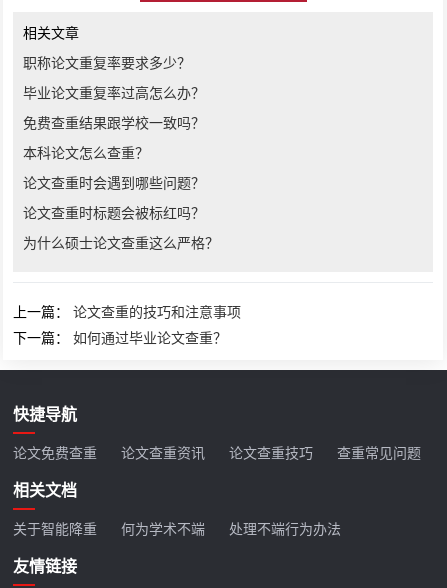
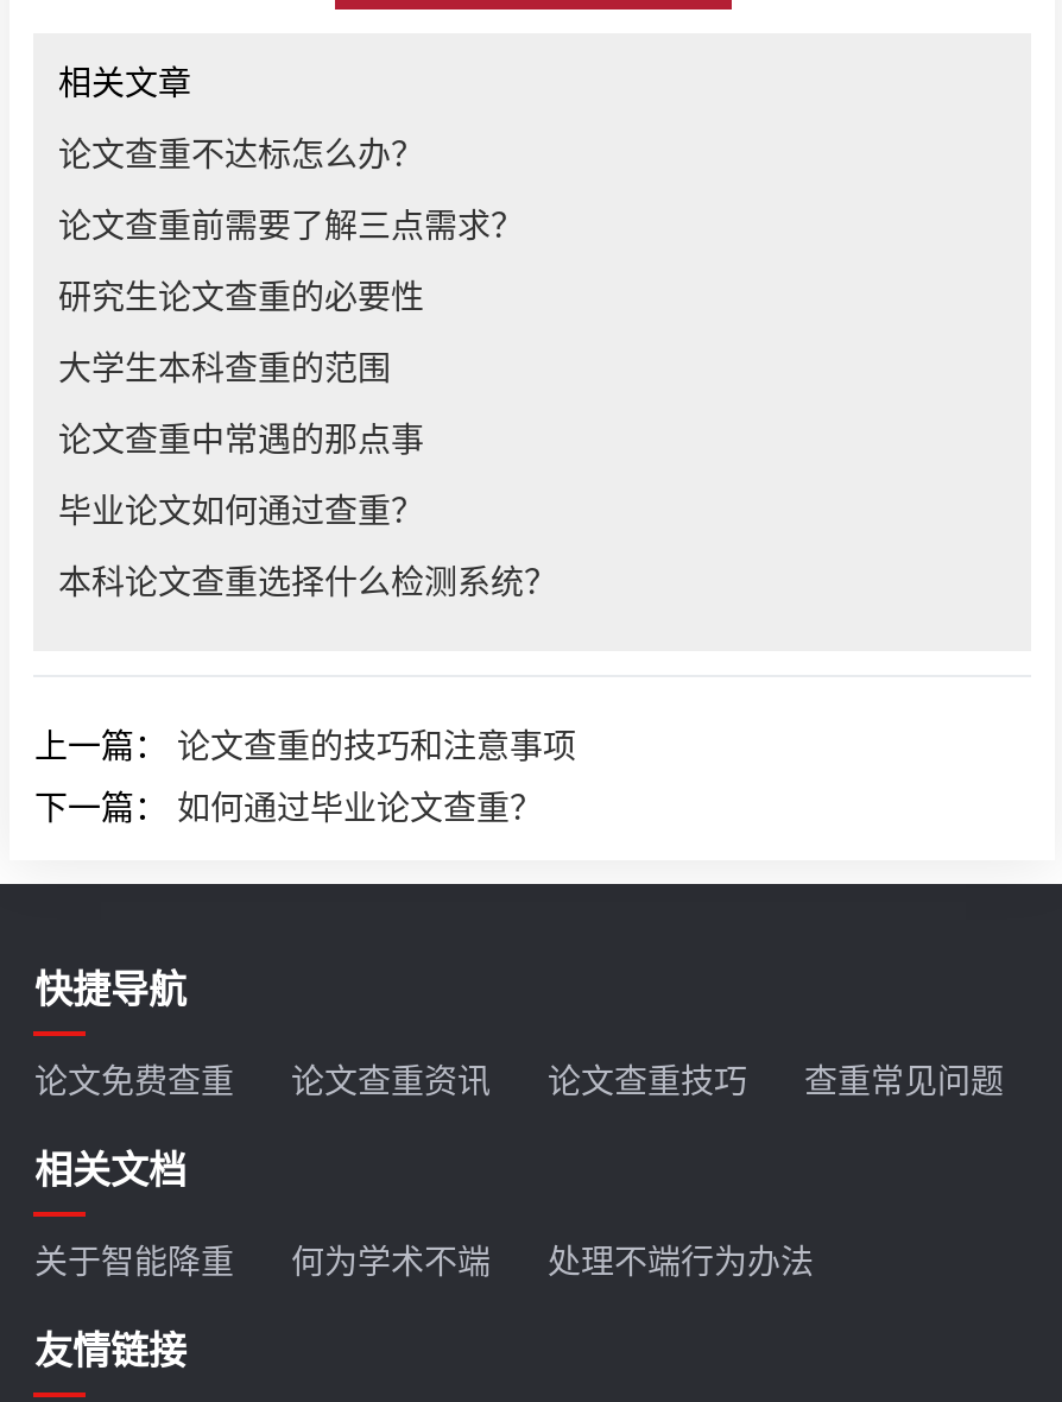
[23,52,191,72] 职称论文重复率要求多少？ -> [58,128,424,176] 论文查重不达标怎么办？
[23,82,205,102] 毕业论文重复率过高怎么办？ -> [58,200,524,247] 论文查重前需要了解三点需求？
[23,112,205,132] 免费查重结果跟学校一致吗？ -> [58,271,424,318] 研究生论文查重的必要性
[23,142,149,162] 本科论文怎么查重？ -> [58,342,391,390] 大学生本科查重的范围
[23,172,205,192] 论文查重时会遇到哪些问题？ -> [58,413,424,461] 论文查重中常遇的那点事
[23,202,205,222] 论文查重时标题会被标红吗？ -> [58,485,424,532] 毕业论文如何通过查重？
[23,232,219,252] 为什么硕士论文查重这么严格？ -> [58,556,557,604] 本科论文查重选择什么检测系统？

